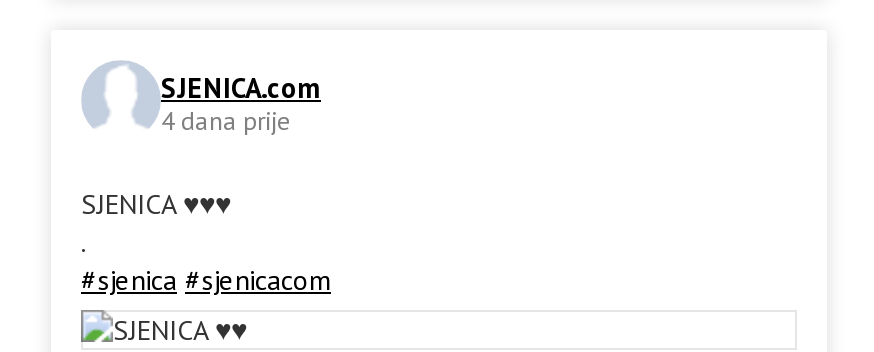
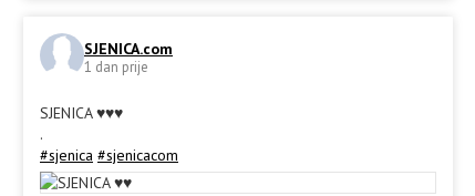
[161,104,291,138] 4 dana prije -> [84,57,148,76] 1 dan prije

